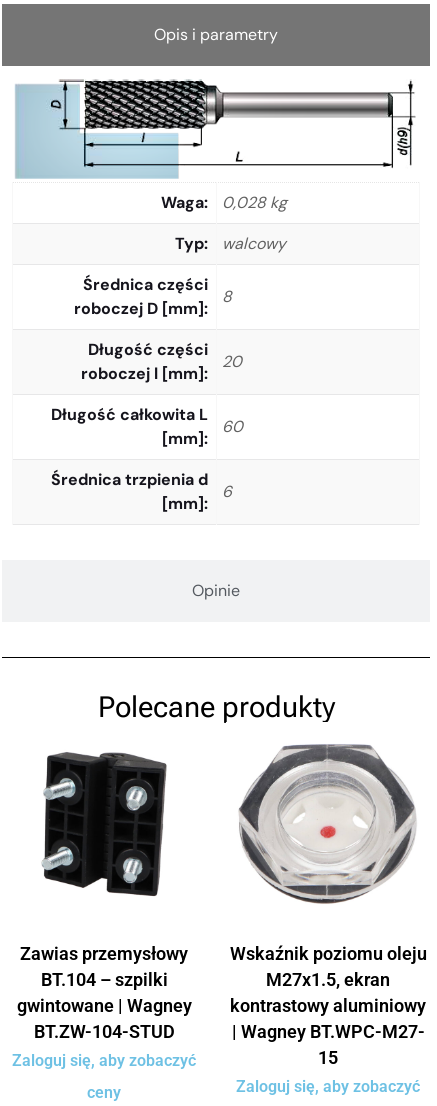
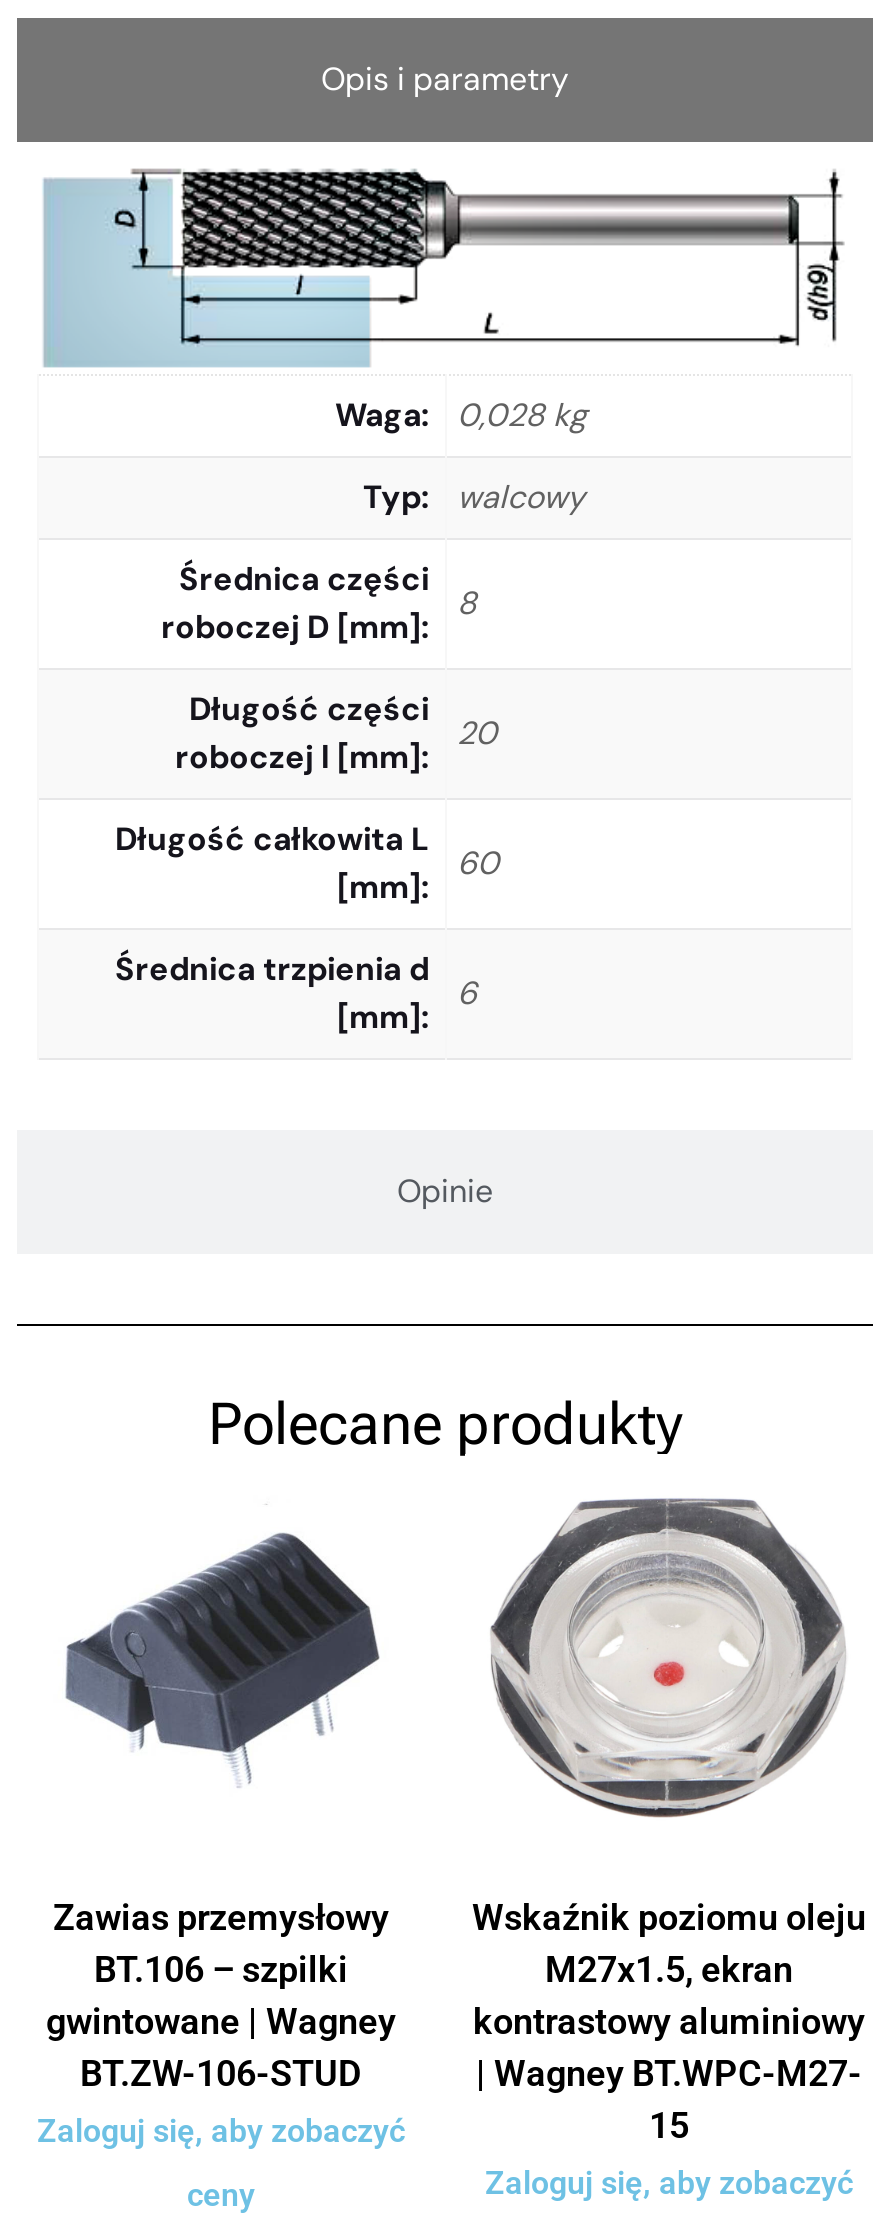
[27,751,183,897] [image] -> [63,1514,381,1802] [image]
[40,969,167,990] BT.104 – szpilki -> [94,1949,348,1991] BT.106 – szpilki
[33,1021,174,1042] BT.ZW-104-STUD -> [80,2053,362,2095] BT.ZW-106-STUD

